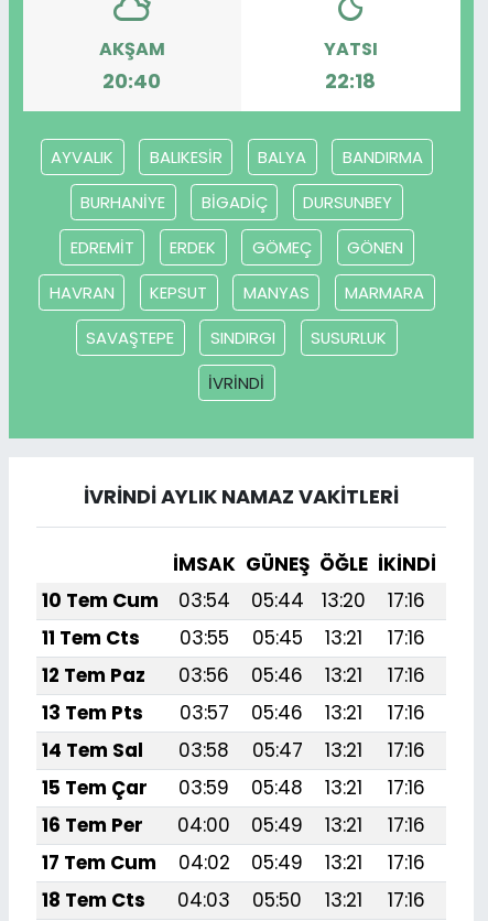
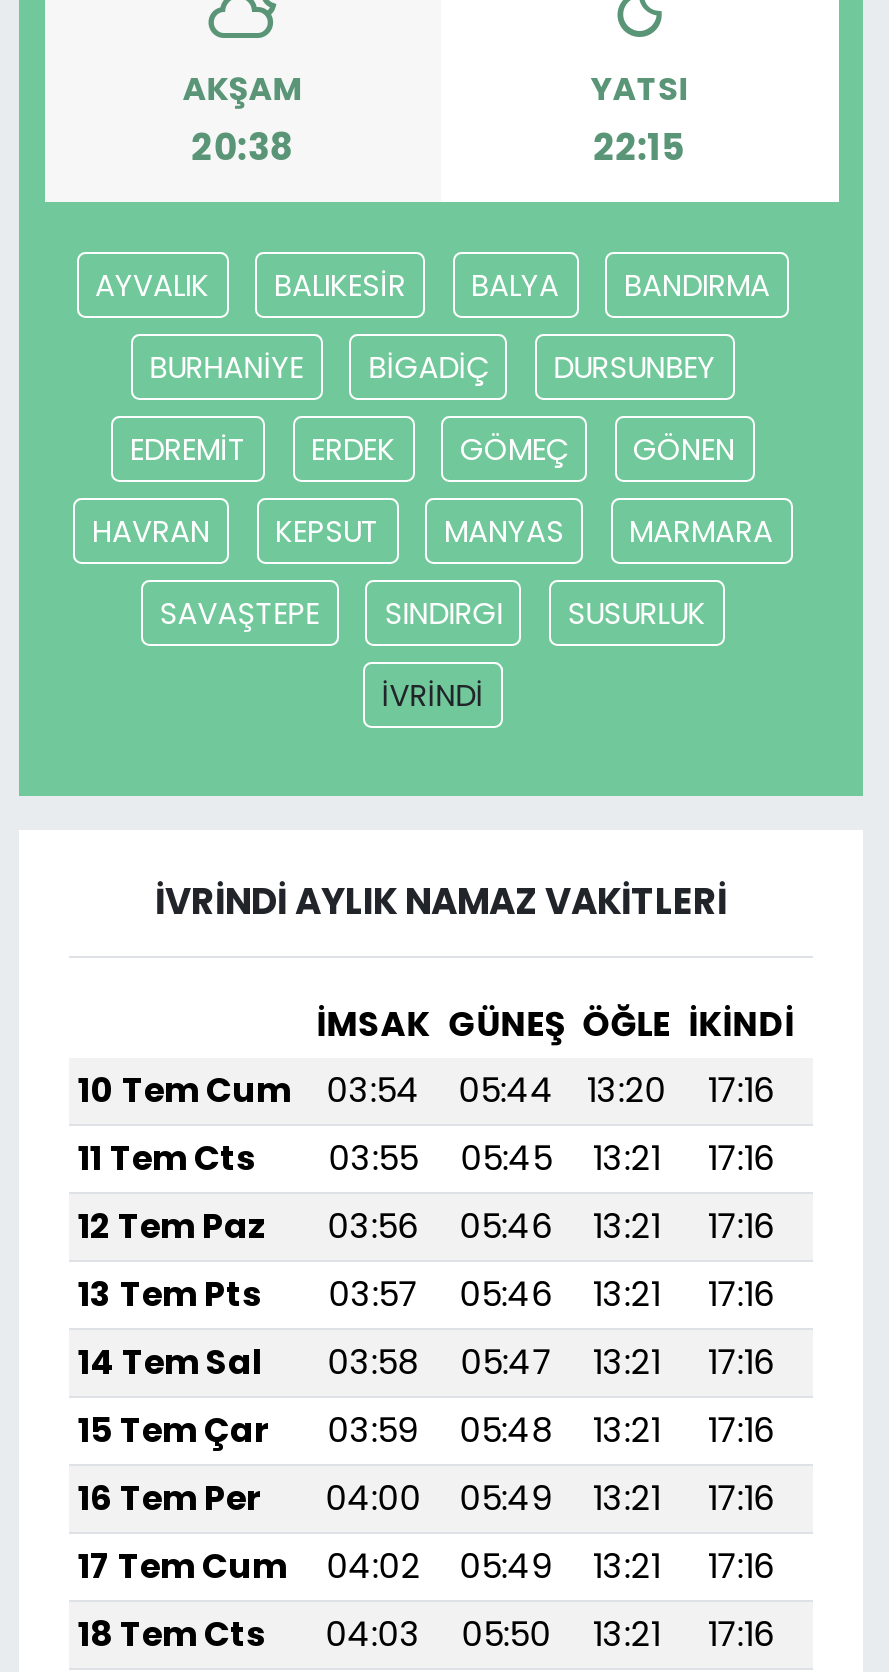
[103,67,161,95] 20:40 -> [191,122,293,172] 20:38
[325,67,376,95] 22:18 -> [593,122,685,172] 22:15

